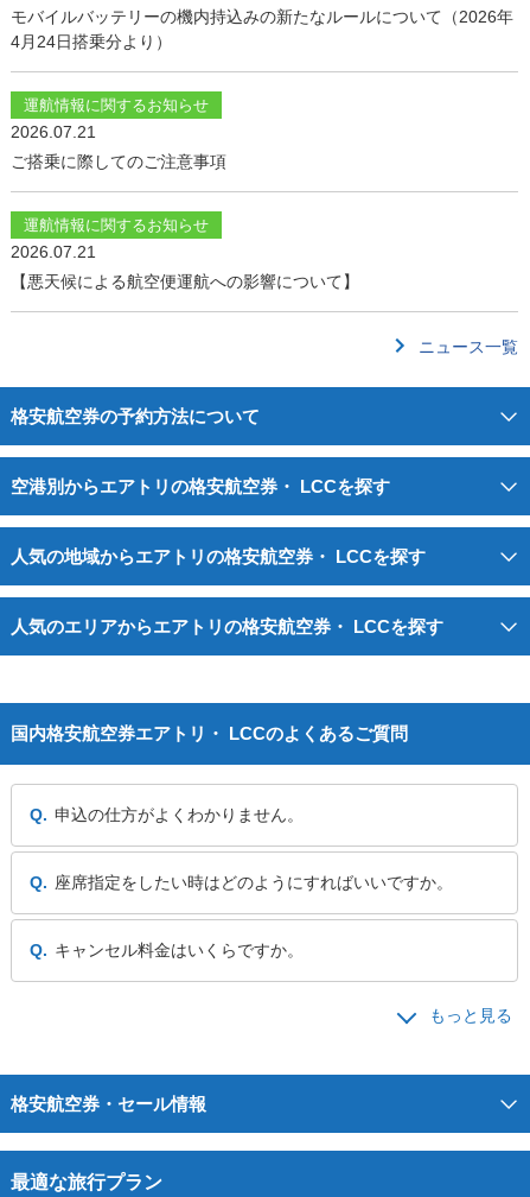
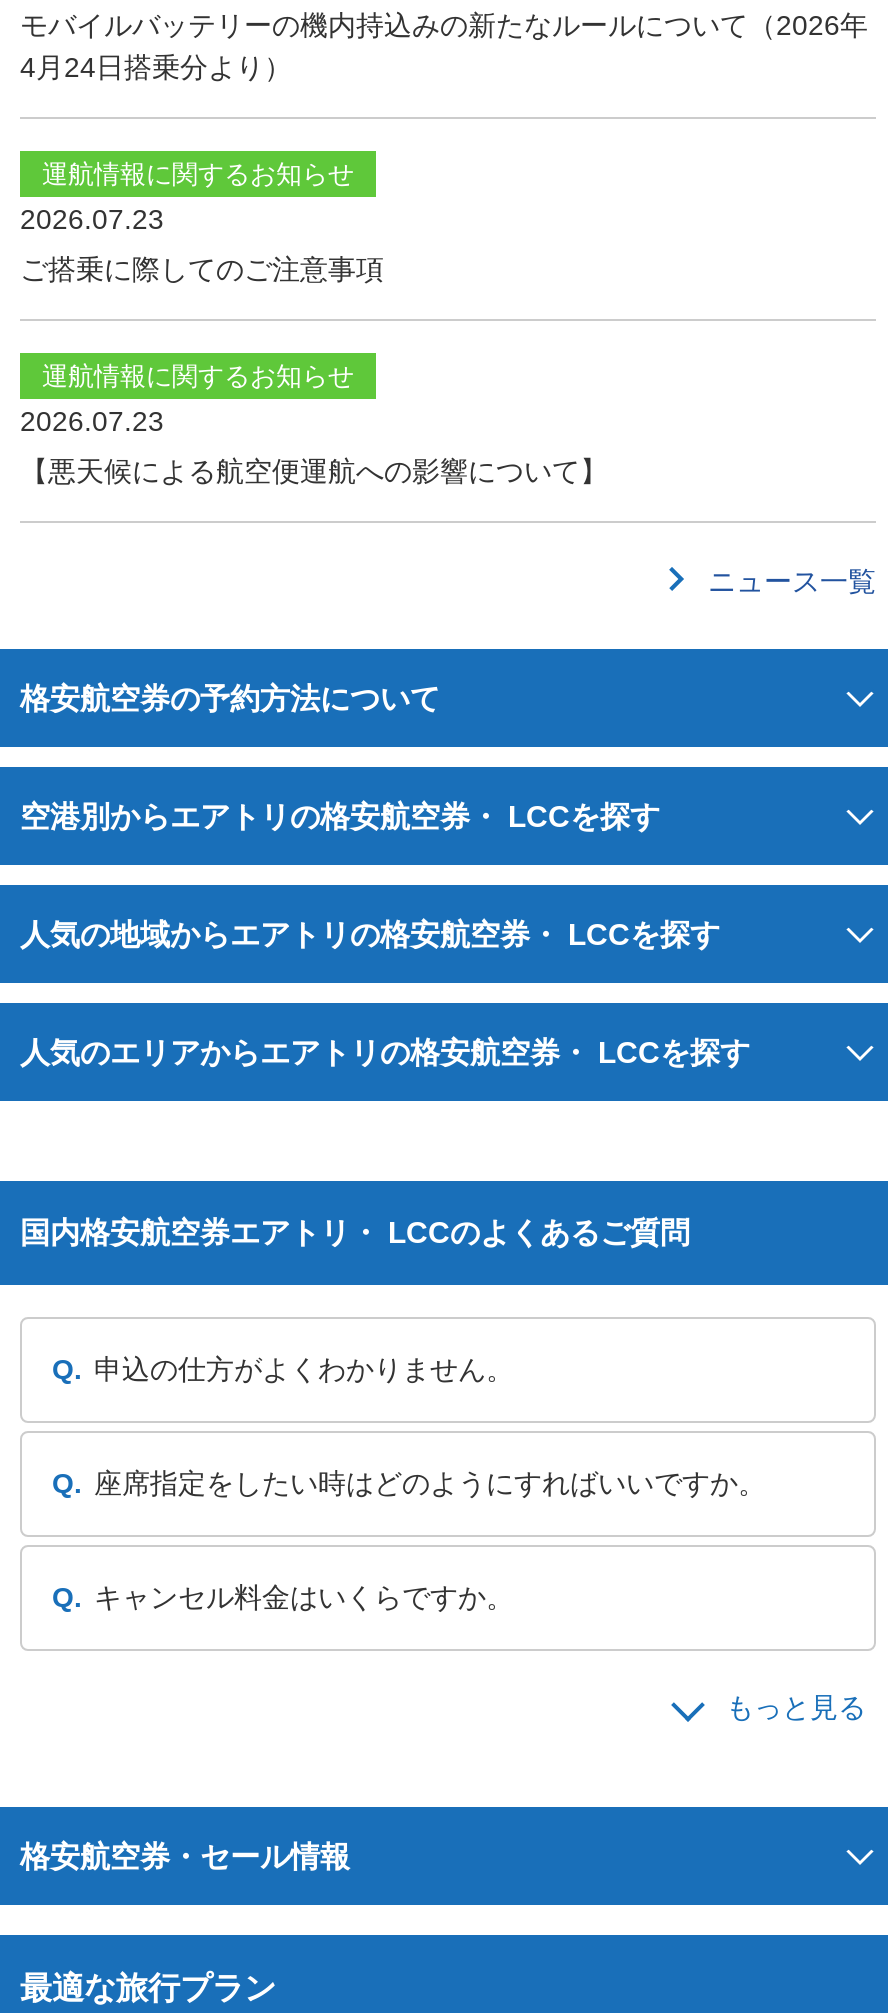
[11,122,96,141] 2026.07.21 -> [20,203,164,235] 2026.07.23
[11,242,96,261] 2026.07.21 -> [20,405,164,437] 2026.07.23

